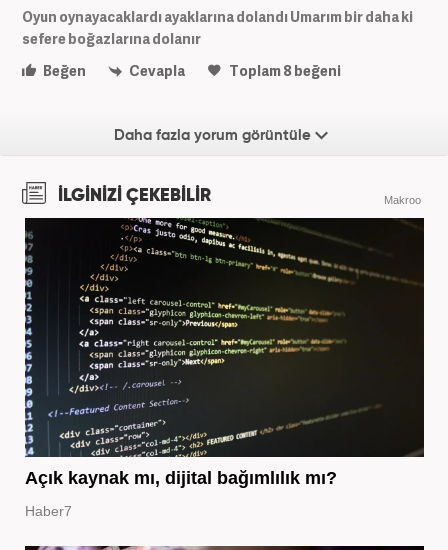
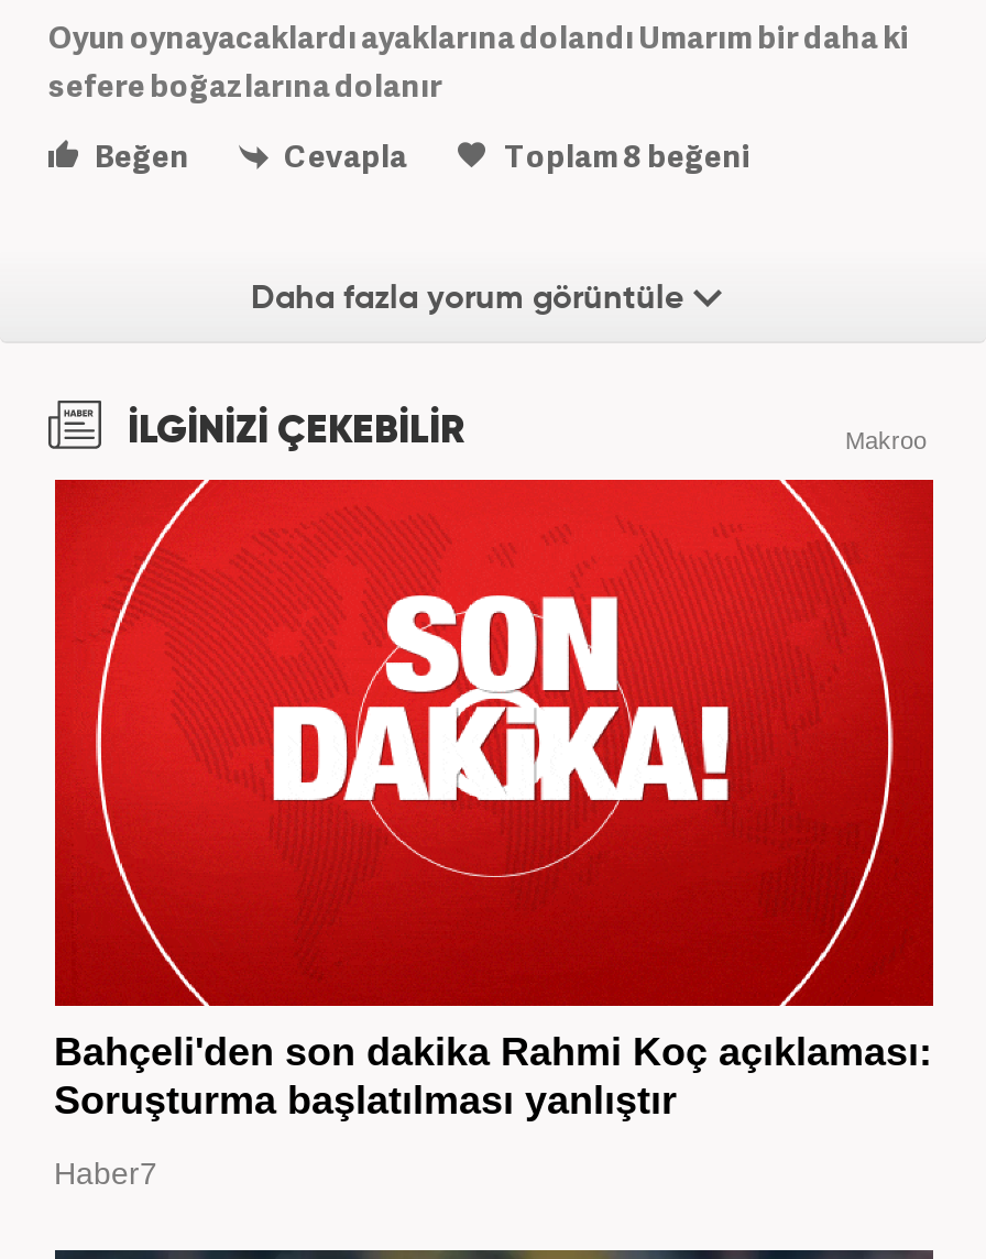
[24,217,425,488] [image] | Açık kaynak mı, dijital bağımlılık mı? -> [53,478,935,1123] [image] | Bahçeli'den son dakika Rahmi Koç açıklaması: | Soruşturma başlatılması yanlıştır

